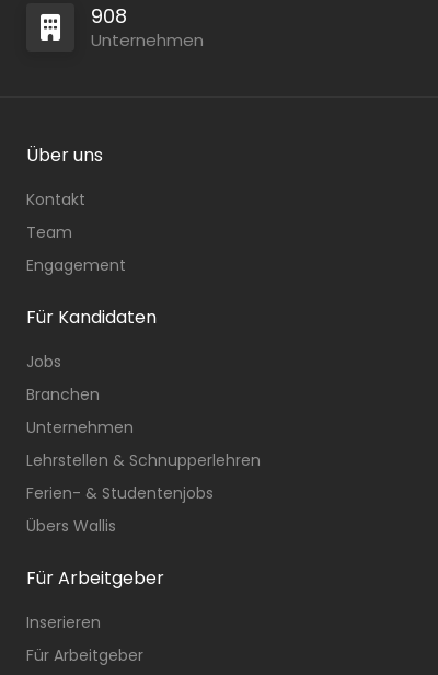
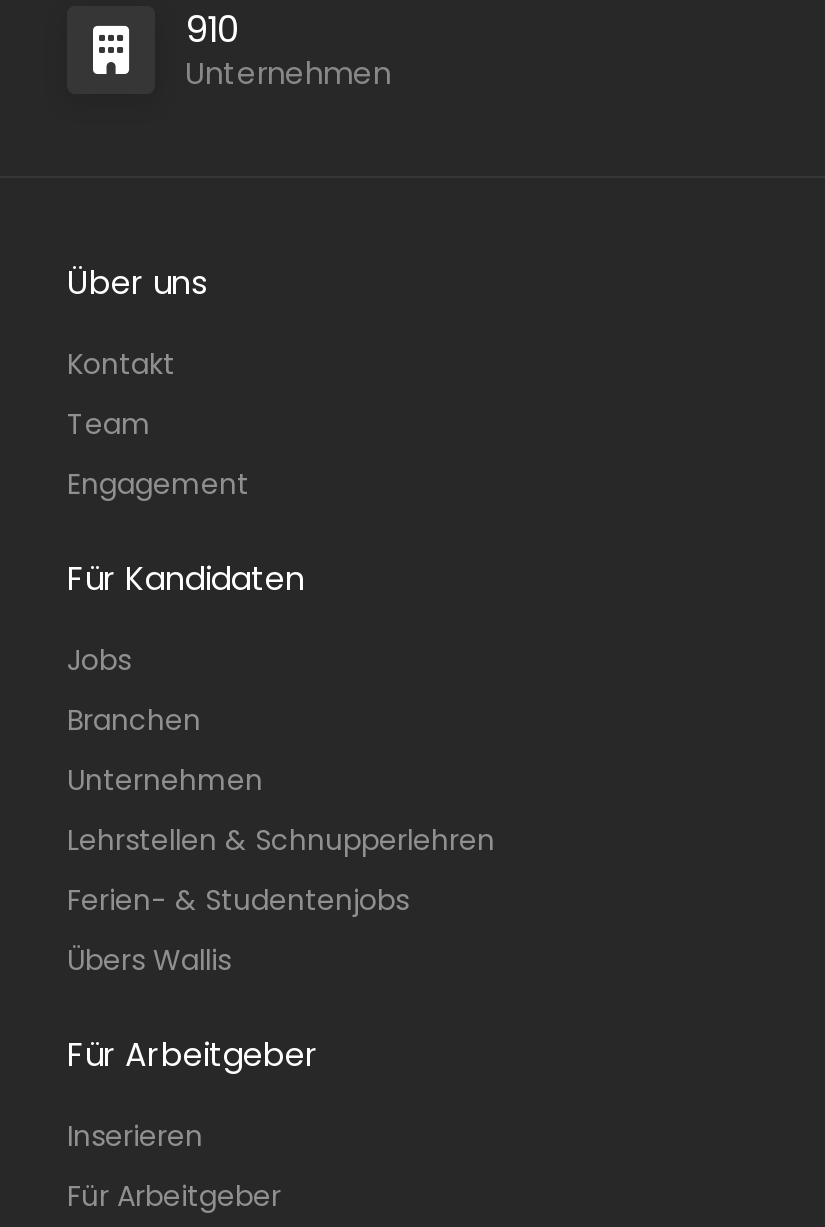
[91,2,127,29] 908 -> [185,3,239,53] 910

